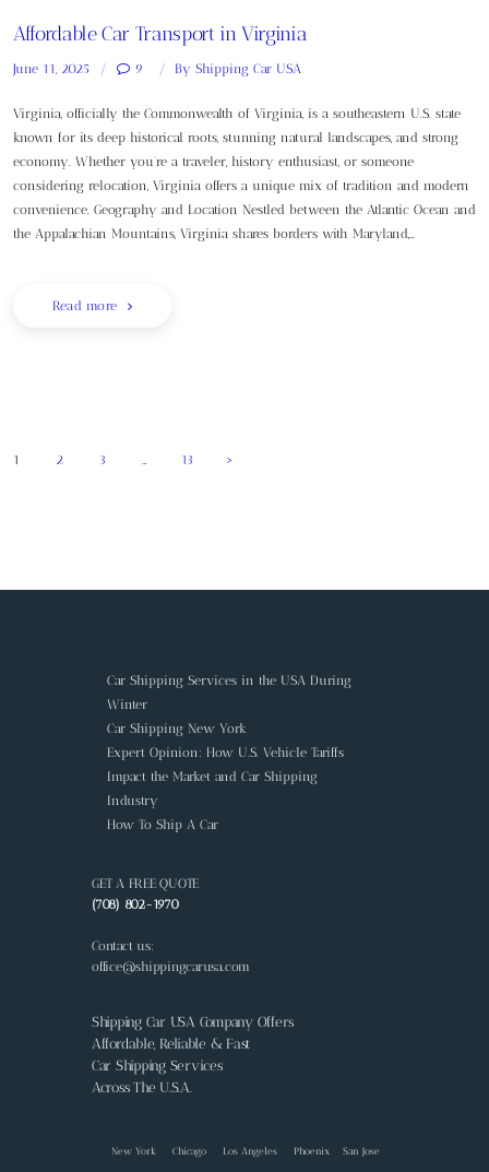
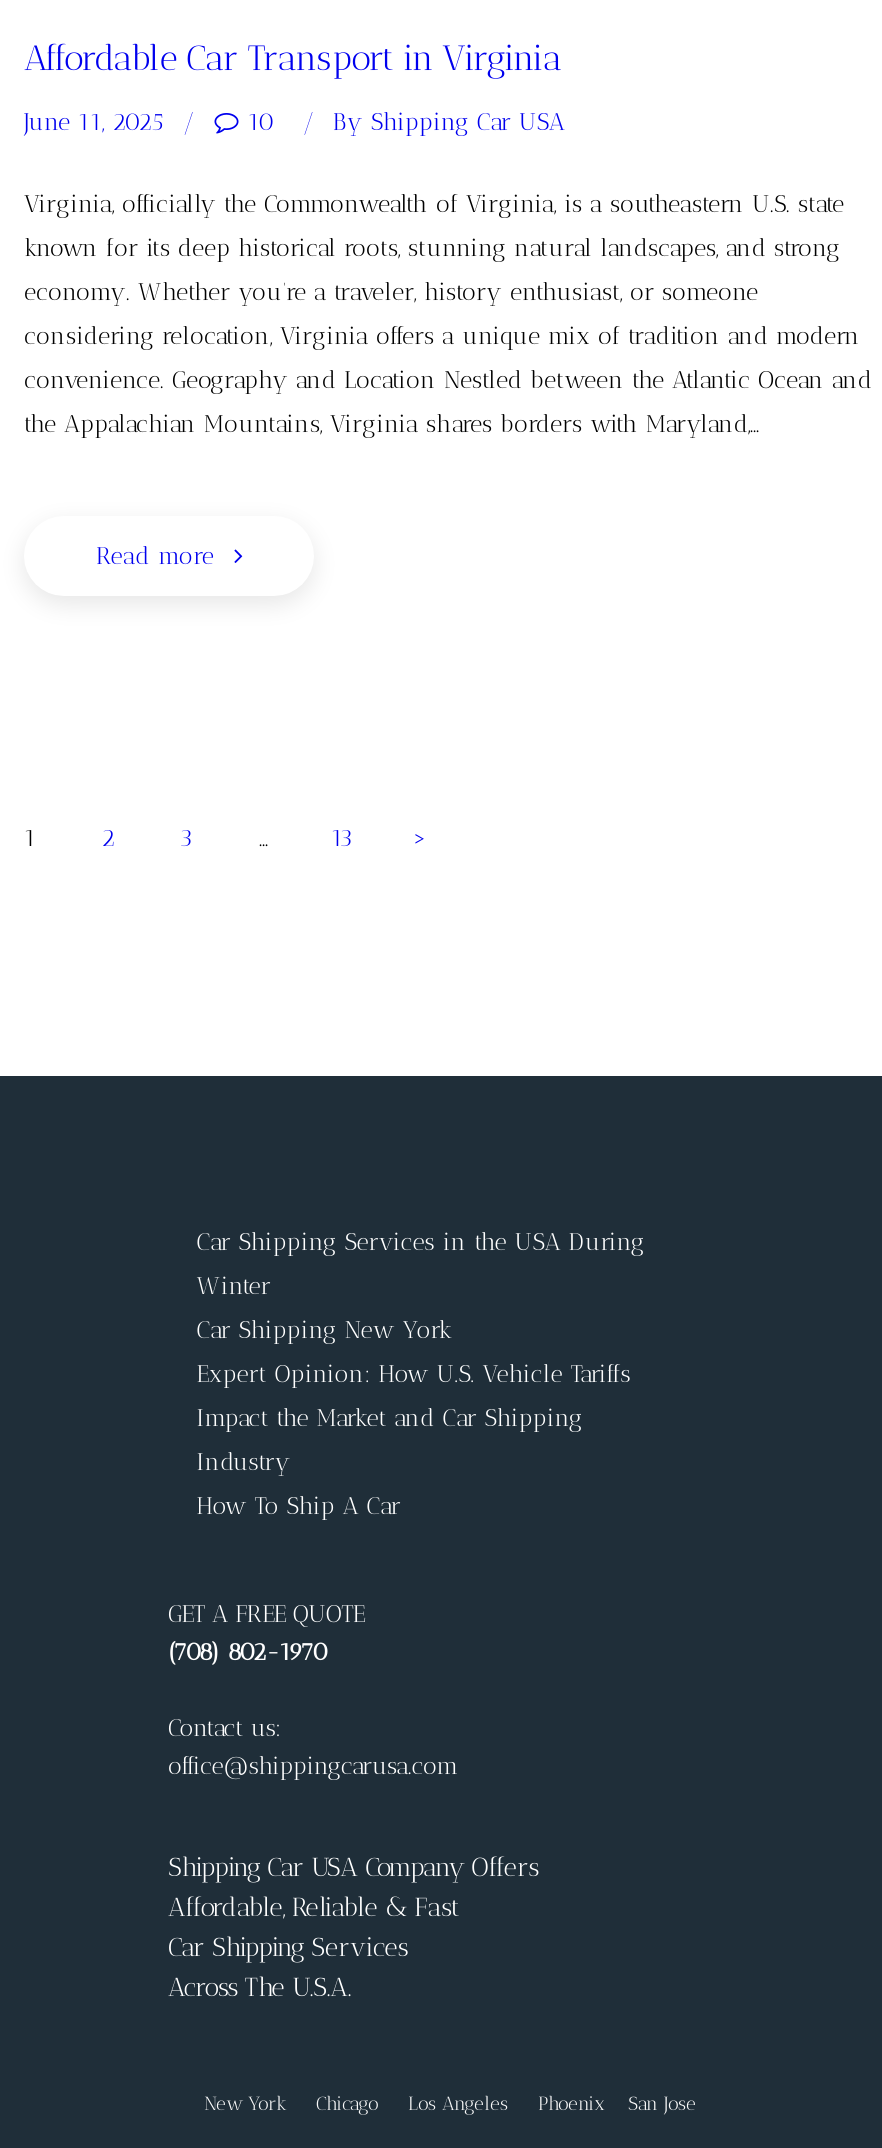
[135,61,143,76] 9 -> [248,108,274,136] 10

